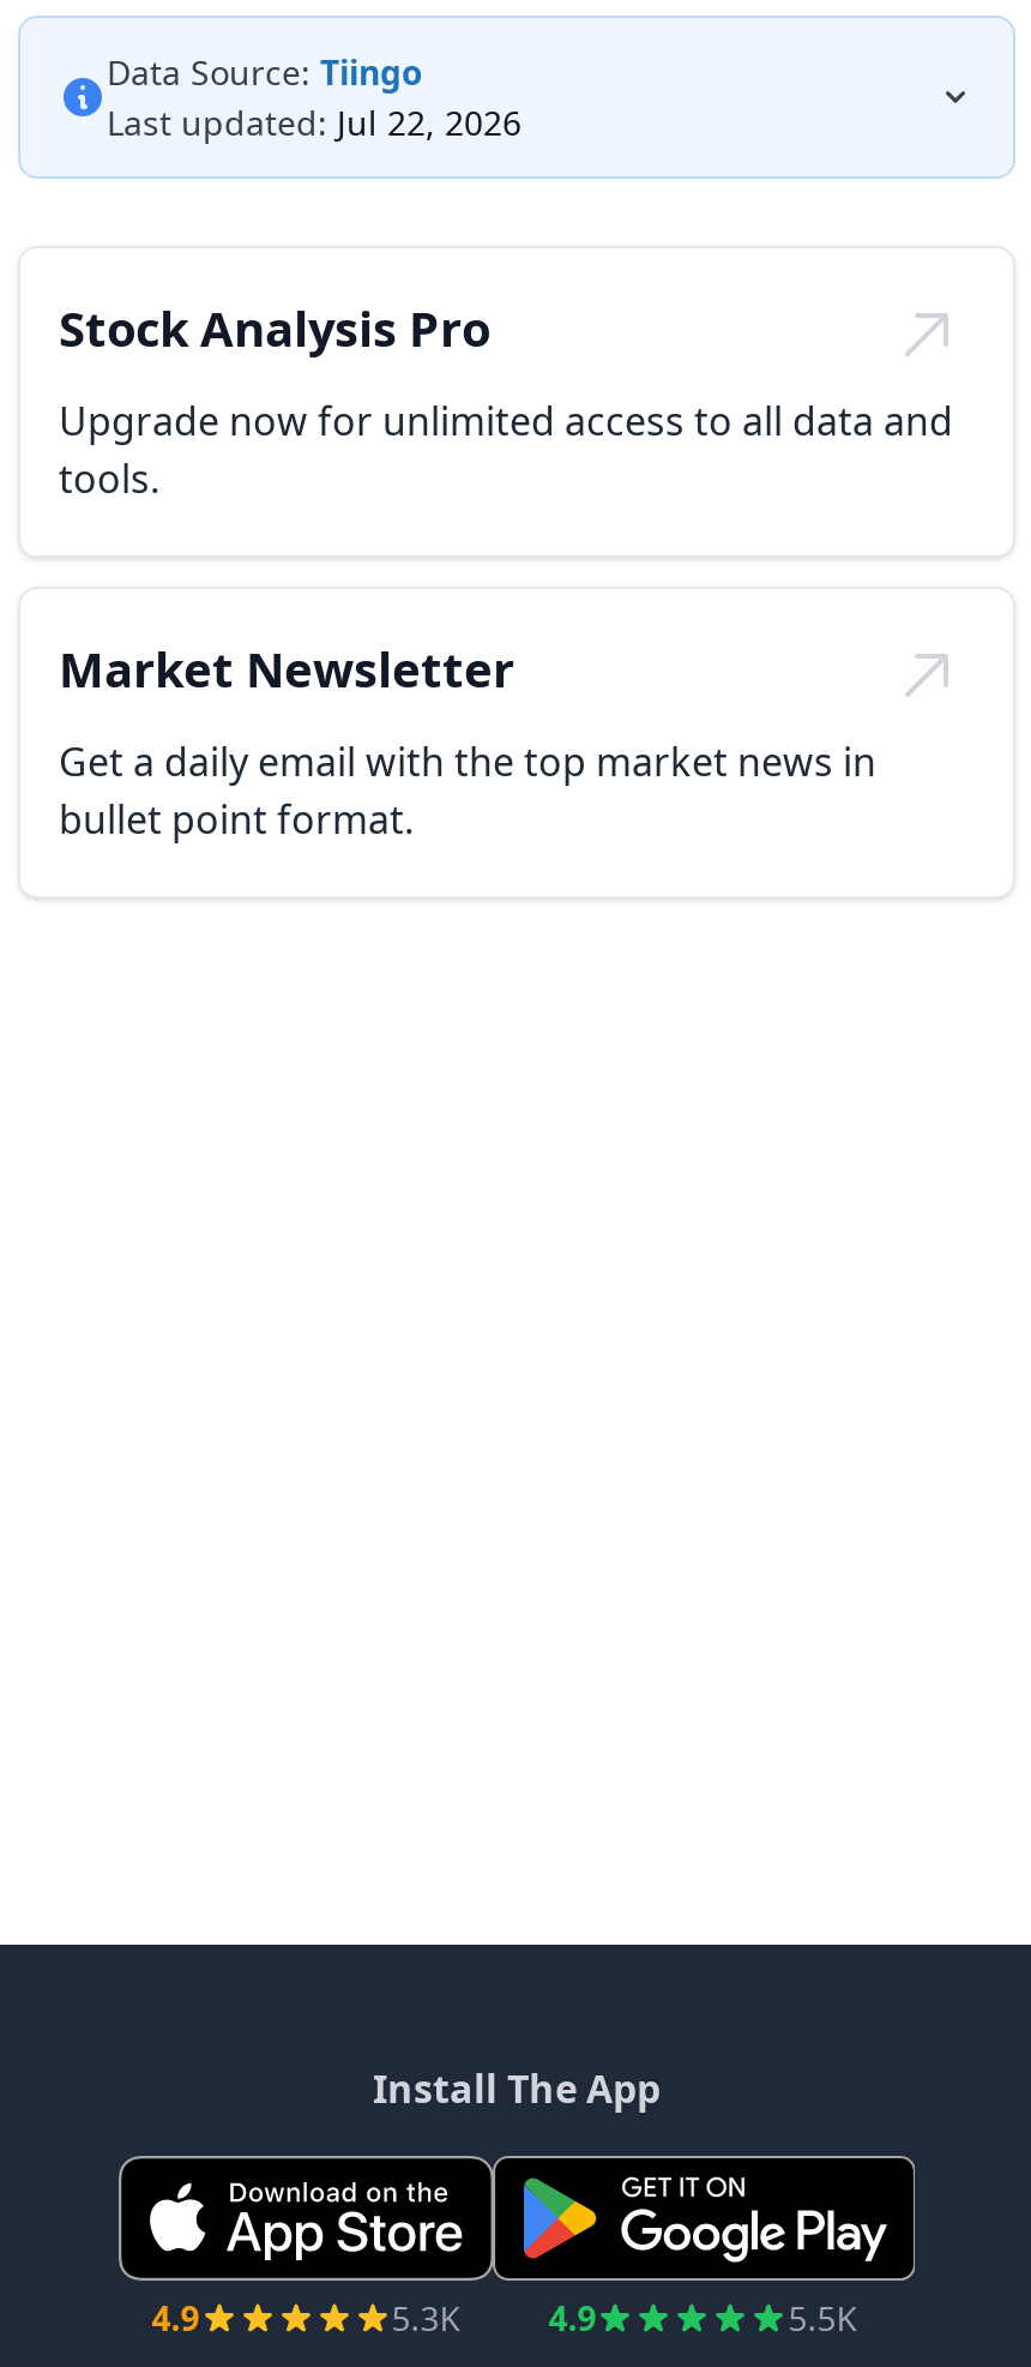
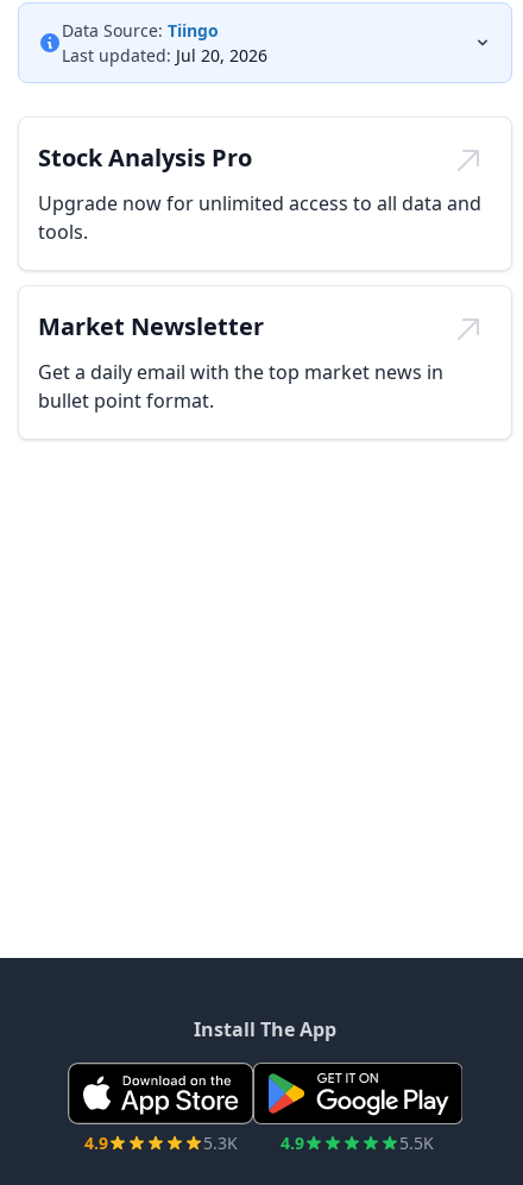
[107,100,521,145] Last updated: Jul 22, 2026 -> [62,44,267,67] Last updated: Jul 20, 2026

